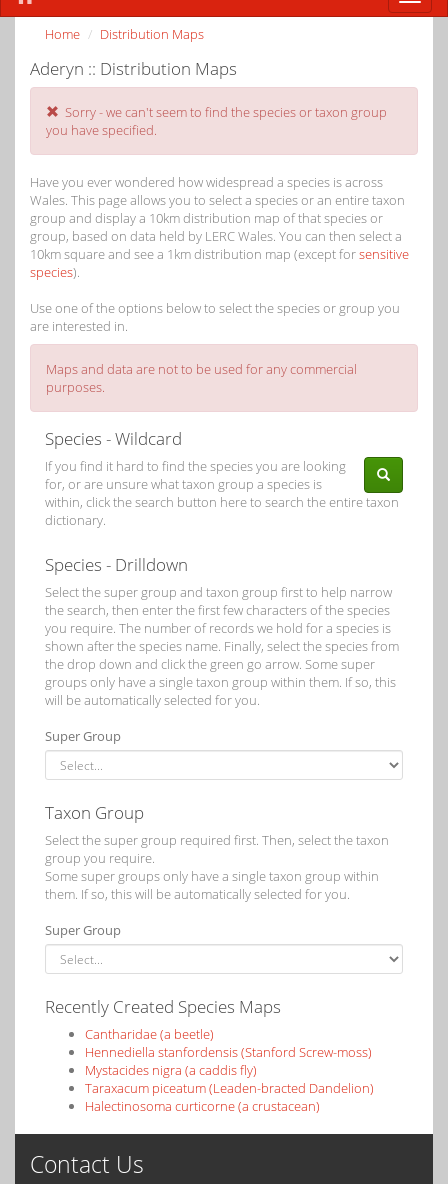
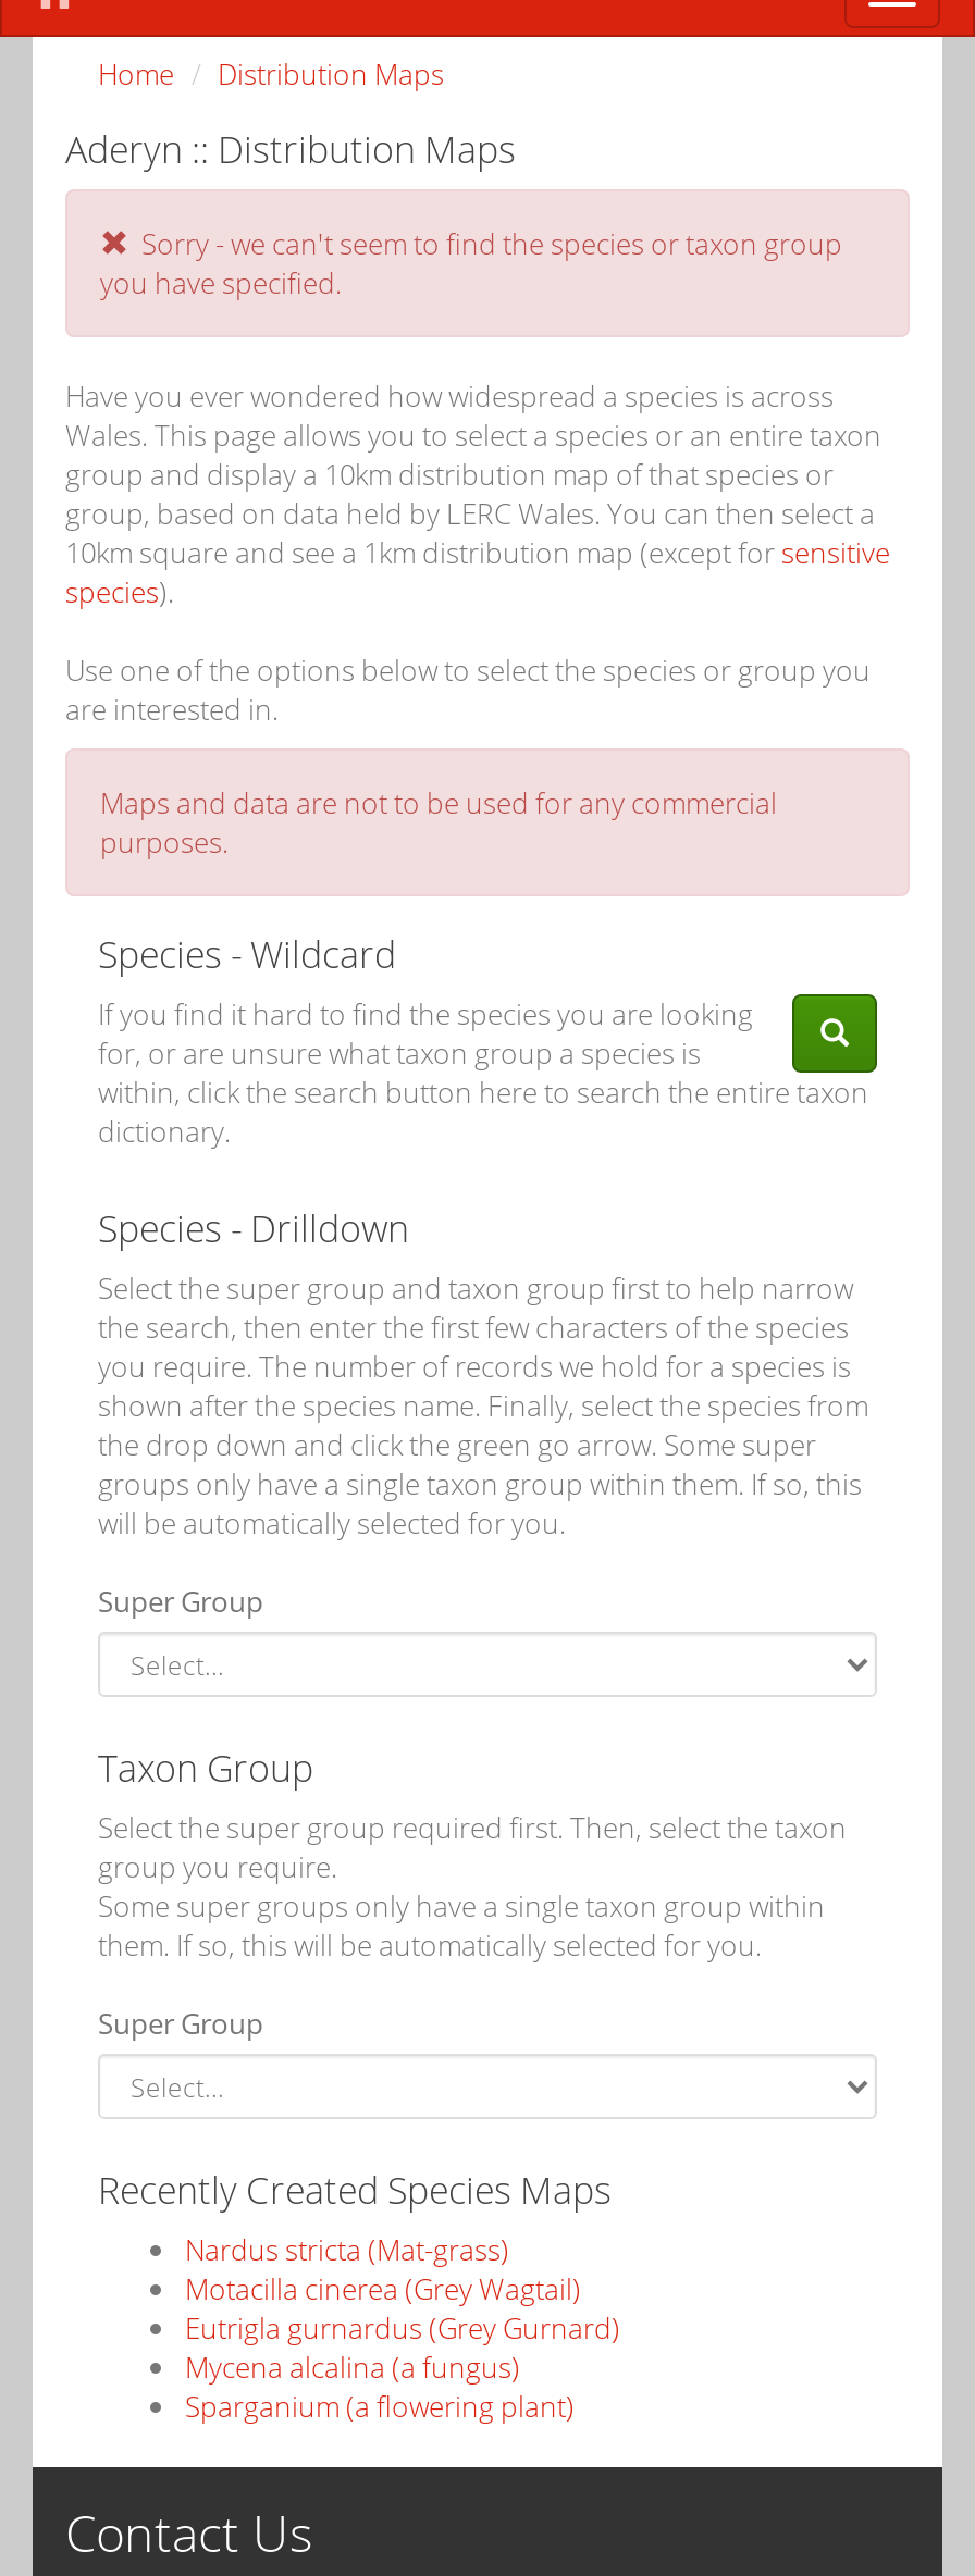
[85,1025,374,1115] Cantharidae (a beetle) | Hennediella stanfordensis (Stanford Screw-moss) | Mystacides nigra (a caddis fly) | Taraxacum piceatum (Leaden-bracted Dandelion) | Halectinosoma curticorne (a crustacean) -> [185,2230,620,2426] Nardus stricta (Mat-grass) | Motacilla cinerea (Grey Wagtail) | Eutrigla gurnardus (Grey Gurnard) | Mycena alcalina (a fungus) | Sparganium (a flowering plant)

